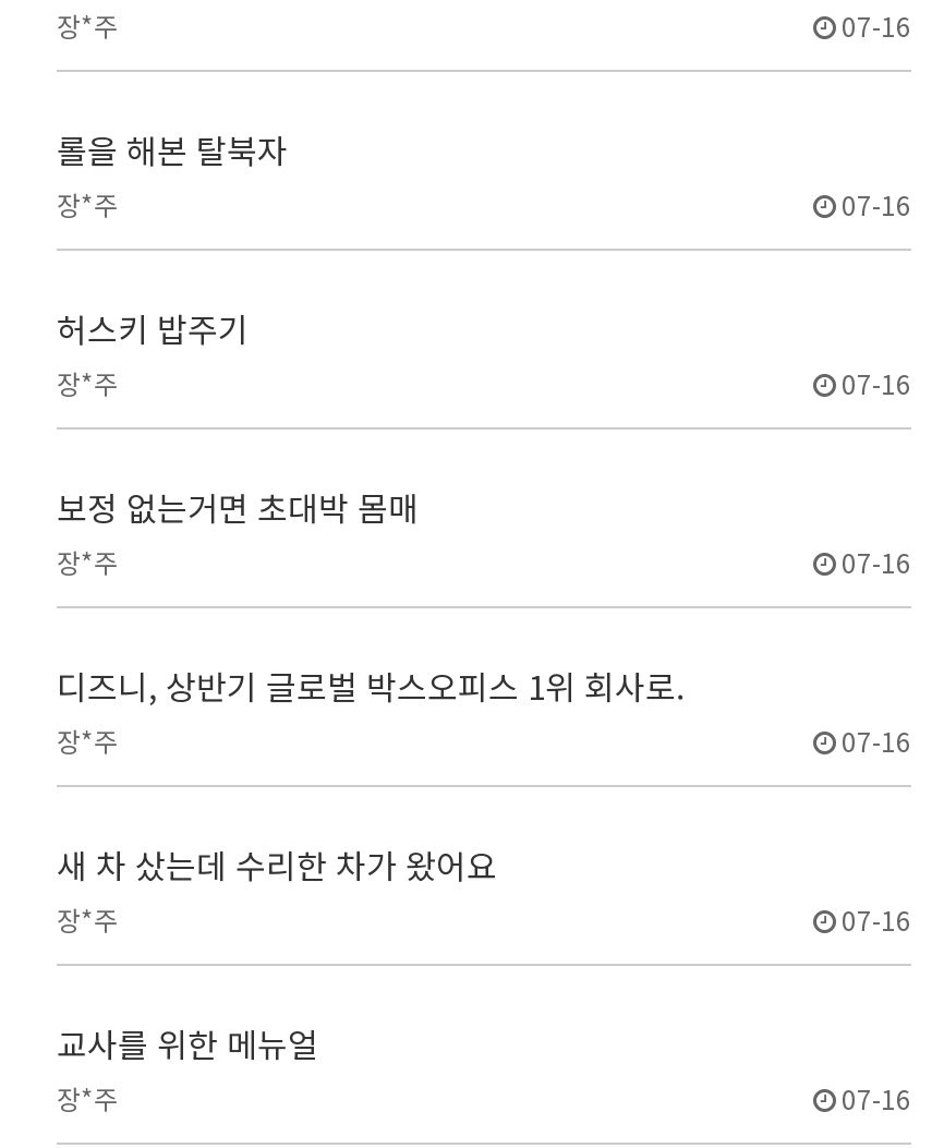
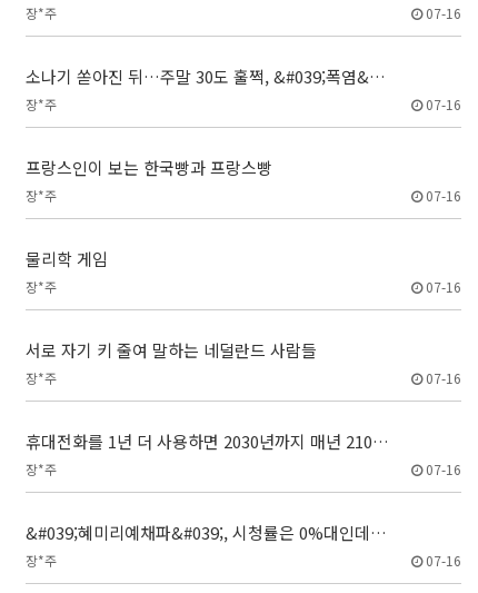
[57,126,288,172] 롤을 해본 탈북자 -> [26,65,386,88] 소나기 쏟아진 뒤…주말 30도 훌쩍, &#039;폭염&…
[57,305,249,351] 허스키 밥주기 -> [26,156,272,179] 프랑스인이 보는 한국빵과 프랑스빵
[57,484,419,530] 보정 없는거면 초대박 몸매 -> [26,247,108,270] 물리학 게임
[57,663,685,709] 디즈니, 상반기 글로벌 박스오피스 1위 회사로. -> [26,338,317,362] 서로 자기 키 줄여 말하는 네덜란드 사람들
[57,842,497,887] 새 차 샀는데 수리한 차가 왔어요 -> [26,429,389,453] 휴대전화를 1년 더 사용하면 2030년까지 매년 210…
[57,1020,318,1066] 교사를 위한 메뉴얼 -> [26,521,387,544] &#039;혜미리예채파&#039;, 시청률은 0%대인데…

